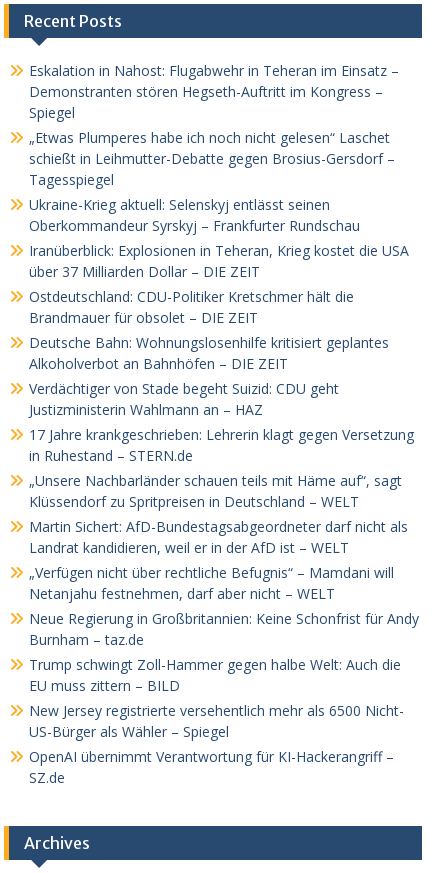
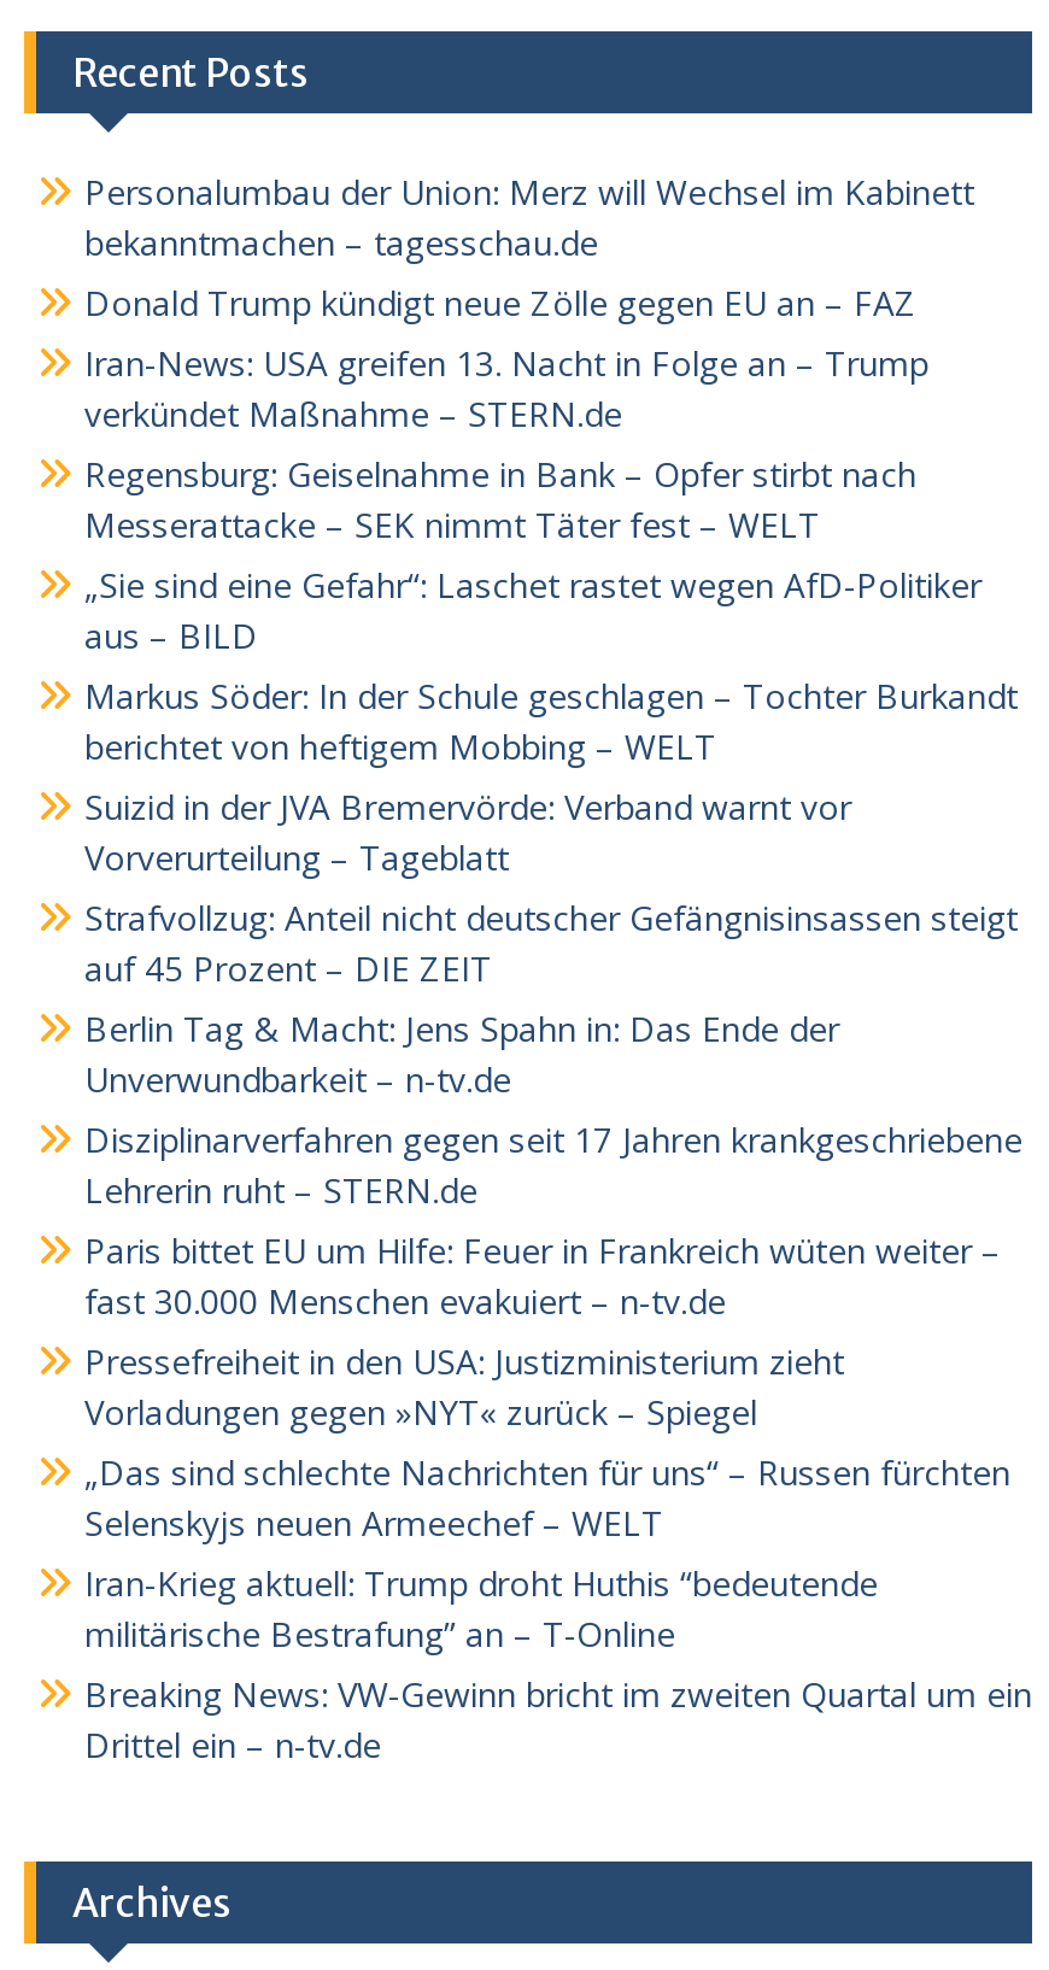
[29,61,419,787] Eskalation in Nahost: Flugabwehr in Teheran im Einsatz – | Demonstranten stören Hegseth-Auftritt im Kongress – | Spiegel | „Etwas Plumperes habe ich noch nicht gelesen“ Laschet | schießt in Leihmutter-Debatte gegen Brosius-Gersdorf – | Tagesspiegel | Ukraine-Krieg aktuell: Selenskyj entlässt seinen | Oberkommandeur Syrskyj – Frankfurter Rundschau | Iranüberblick: Explosionen in Teheran, Krieg kostet die USA | über 37 Milliarden Dollar – DIE ZEIT | Ostdeutschland: CDU-Politiker Kretschmer hält die | Brandmauer für obsolet – DIE ZEIT | Deutsche Bahn: Wohnungslosenhilfe kritisiert geplantes | Alkoholverbot an Bahnhöfen – DIE ZEIT | Verdächtiger von Stade begeht Suizid: CDU geht | Justizministerin Wahlmann an – HAZ | 17 Jahre krankgeschrieben: Lehrerin klagt gegen Versetzung | in Ruhestand – STERN.de | „Unsere Nachbarländer schauen teils mit Häme auf“, sagt | Klüssendorf zu Spritpreisen in Deutschland – WELT | Martin Sichert: AfD-Bundestagsabgeordneter darf nicht als | Landrat kandidieren, weil er in der AfD ist – WELT | „Verfügen nicht über rechtliche Befugnis“ – Mamdani will | Netanjahu festnehmen, darf aber nicht – WELT | Neue Regierung in Großbritannien: Keine Schonfrist für Andy | Burnham – taz.de | Trump schwingt Zoll-Hammer gegen halbe Welt: Auch die | EU muss zittern – BILD | New Jersey registrierte versehentlich mehr als 6500 Nicht- | US-Bürger als Wähler – Spiegel | OpenAI übernimmt Verantwortung für KI-Hackerangriff – | SZ.de -> [84,169,1032,1767] Personalumbau der Union: Merz will Wechsel im Kabinett | bekanntmachen – tagesschau.de | Donald Trump kündigt neue Zölle gegen EU an – FAZ | Iran-News: USA greifen 13. Nacht in Folge an – Trump | verkündet Maßnahme – STERN.de | Regensburg: Geiselnahme in Bank – Opfer stirbt nach | Messerattacke – SEK nimmt Täter fest – WELT | „Sie sind eine Gefahr“: Laschet rastet wegen AfD-Politiker | aus – BILD | Markus Söder: In der Schule geschlagen – Tochter Burkandt | berichtet von heftigem Mobbing – WELT | Suizid in der JVA Bremervörde: Verband warnt vor | Vorverurteilung – Tageblatt | Strafvollzug: Anteil nicht deutscher Gefängnisinsassen steigt | auf 45 Prozent – DIE ZEIT | Berlin Tag & Macht: Jens Spahn in: Das Ende der | Unverwundbarkeit – n-tv.de | Disziplinarverfahren gegen seit 17 Jahren krankgeschriebene | Lehrerin ruht – STERN.de | Paris bittet EU um Hilfe: Feuer in Frankreich wüten weiter – | fast 30.000 Menschen evakuiert – n-tv.de | Pressefreiheit in den USA: Justizministerium zieht | Vorladungen gegen »NYT« zurück – Spiegel | „Das sind schlechte Nachrichten für uns“ – Russen fürchten | Selenskyjs neuen Armeechef – WELT | Iran-Krieg aktuell: Trump droht Huthis “bedeutende | militärische Bestrafung” an – T-Online | Breaking News: VW-Gewinn bricht im zweiten Quartal um ein | Drittel ein – n-tv.de

